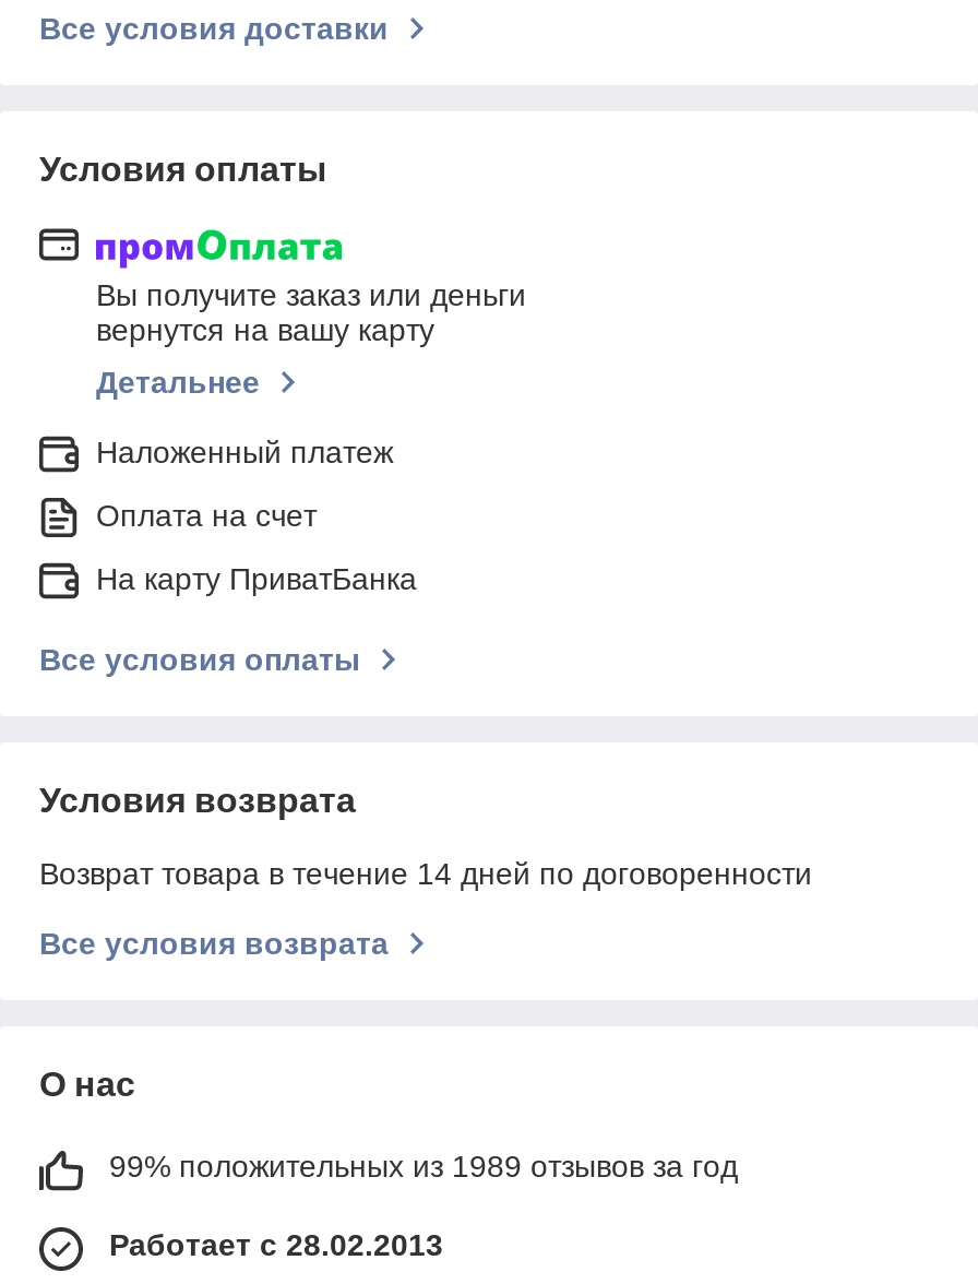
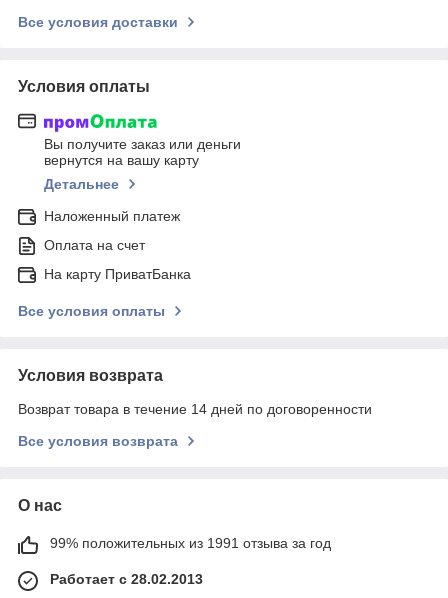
[109,1149,738,1184] 99% положительных из 1989 отзывов за год -> [50,535,331,551] 99% положительных из 1991 отзыва за год

